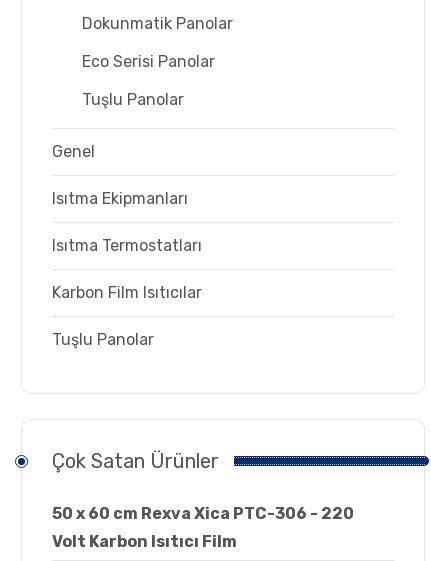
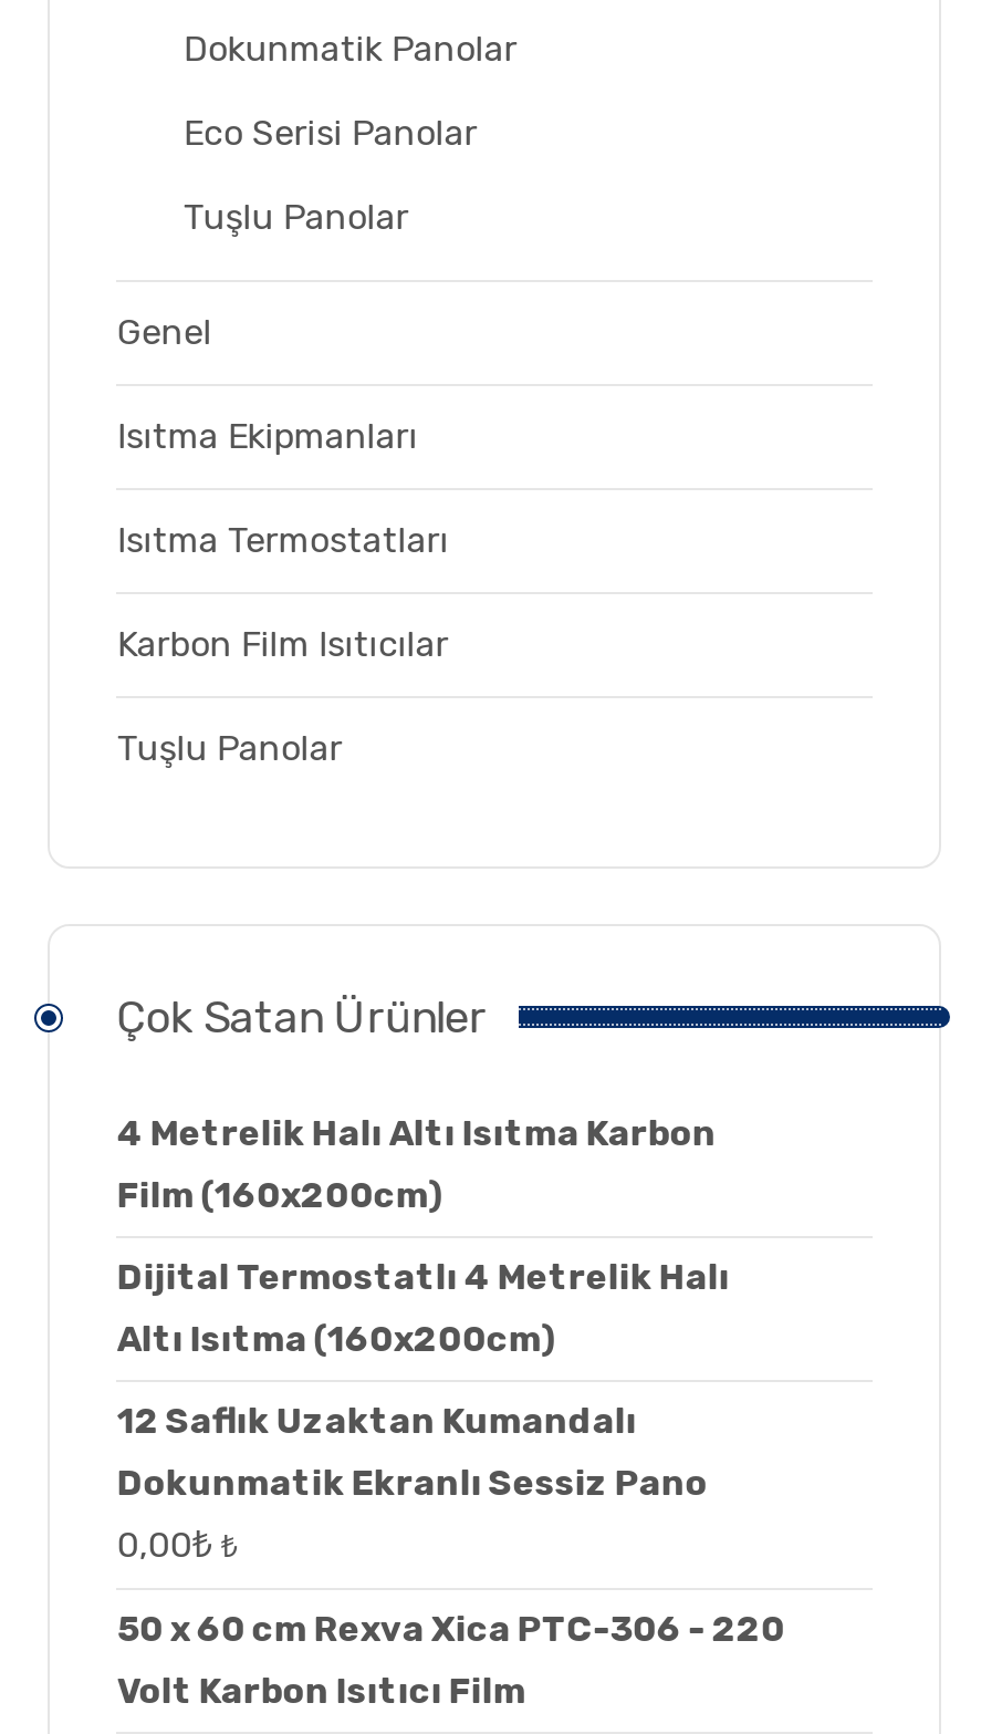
none -> [117,1111,730,1565] 4 Metrelik Halı Altı Isıtma Karbon | Film (160x200cm) | Dijital Termostatlı 4 Metrelik Halı | Altı Isıtma (160x200cm) | 12 Saflık Uzaktan Kumandalı | Dokunmatik Ekranlı Sessiz Pano | 0,00₺ ₺

